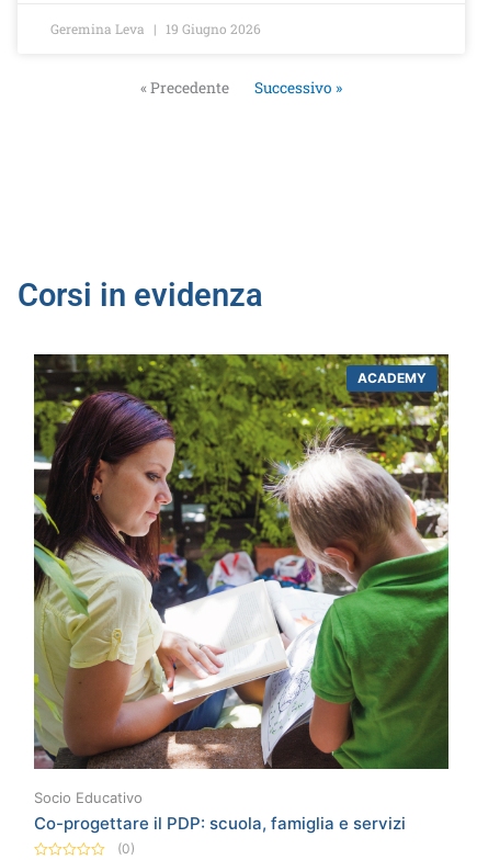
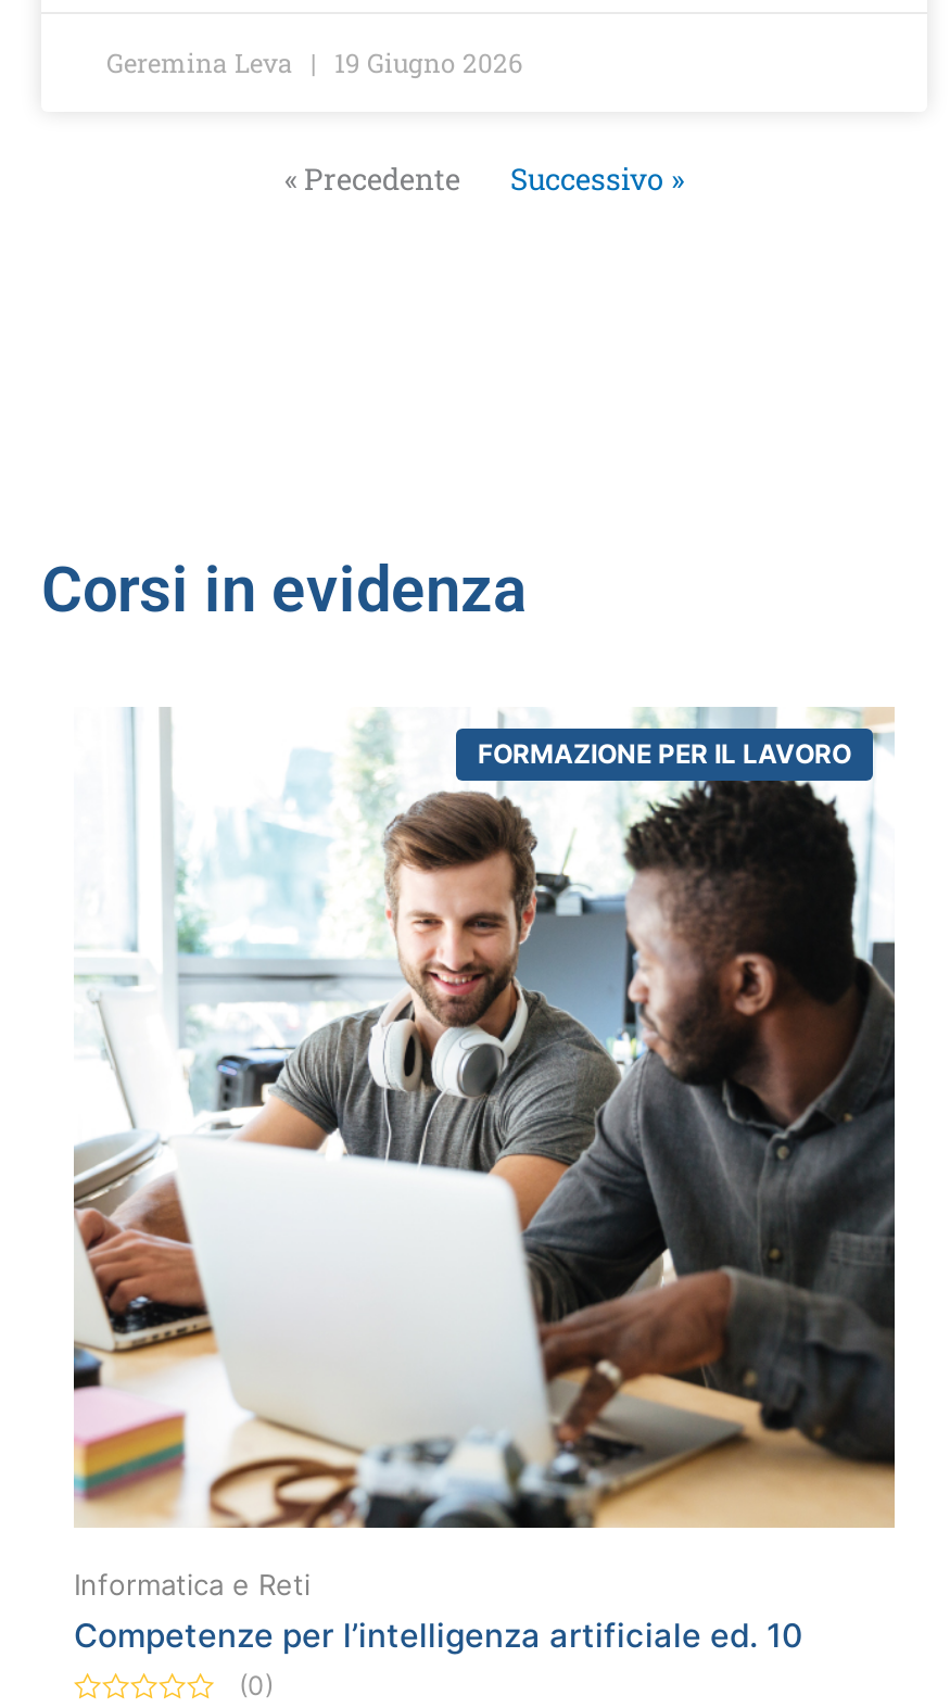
[33,353,450,770] [image] | ACADEMY -> [72,707,897,1530] [image] | FORMAZIONE PER IL LAVORO
[34,789,406,834] Socio Educativo | Co-progettare il PDP: scuola, famiglia e servizi -> [74,1567,803,1656] Informatica e Reti | Competenze per l’intelligenza artificiale ed. 10

